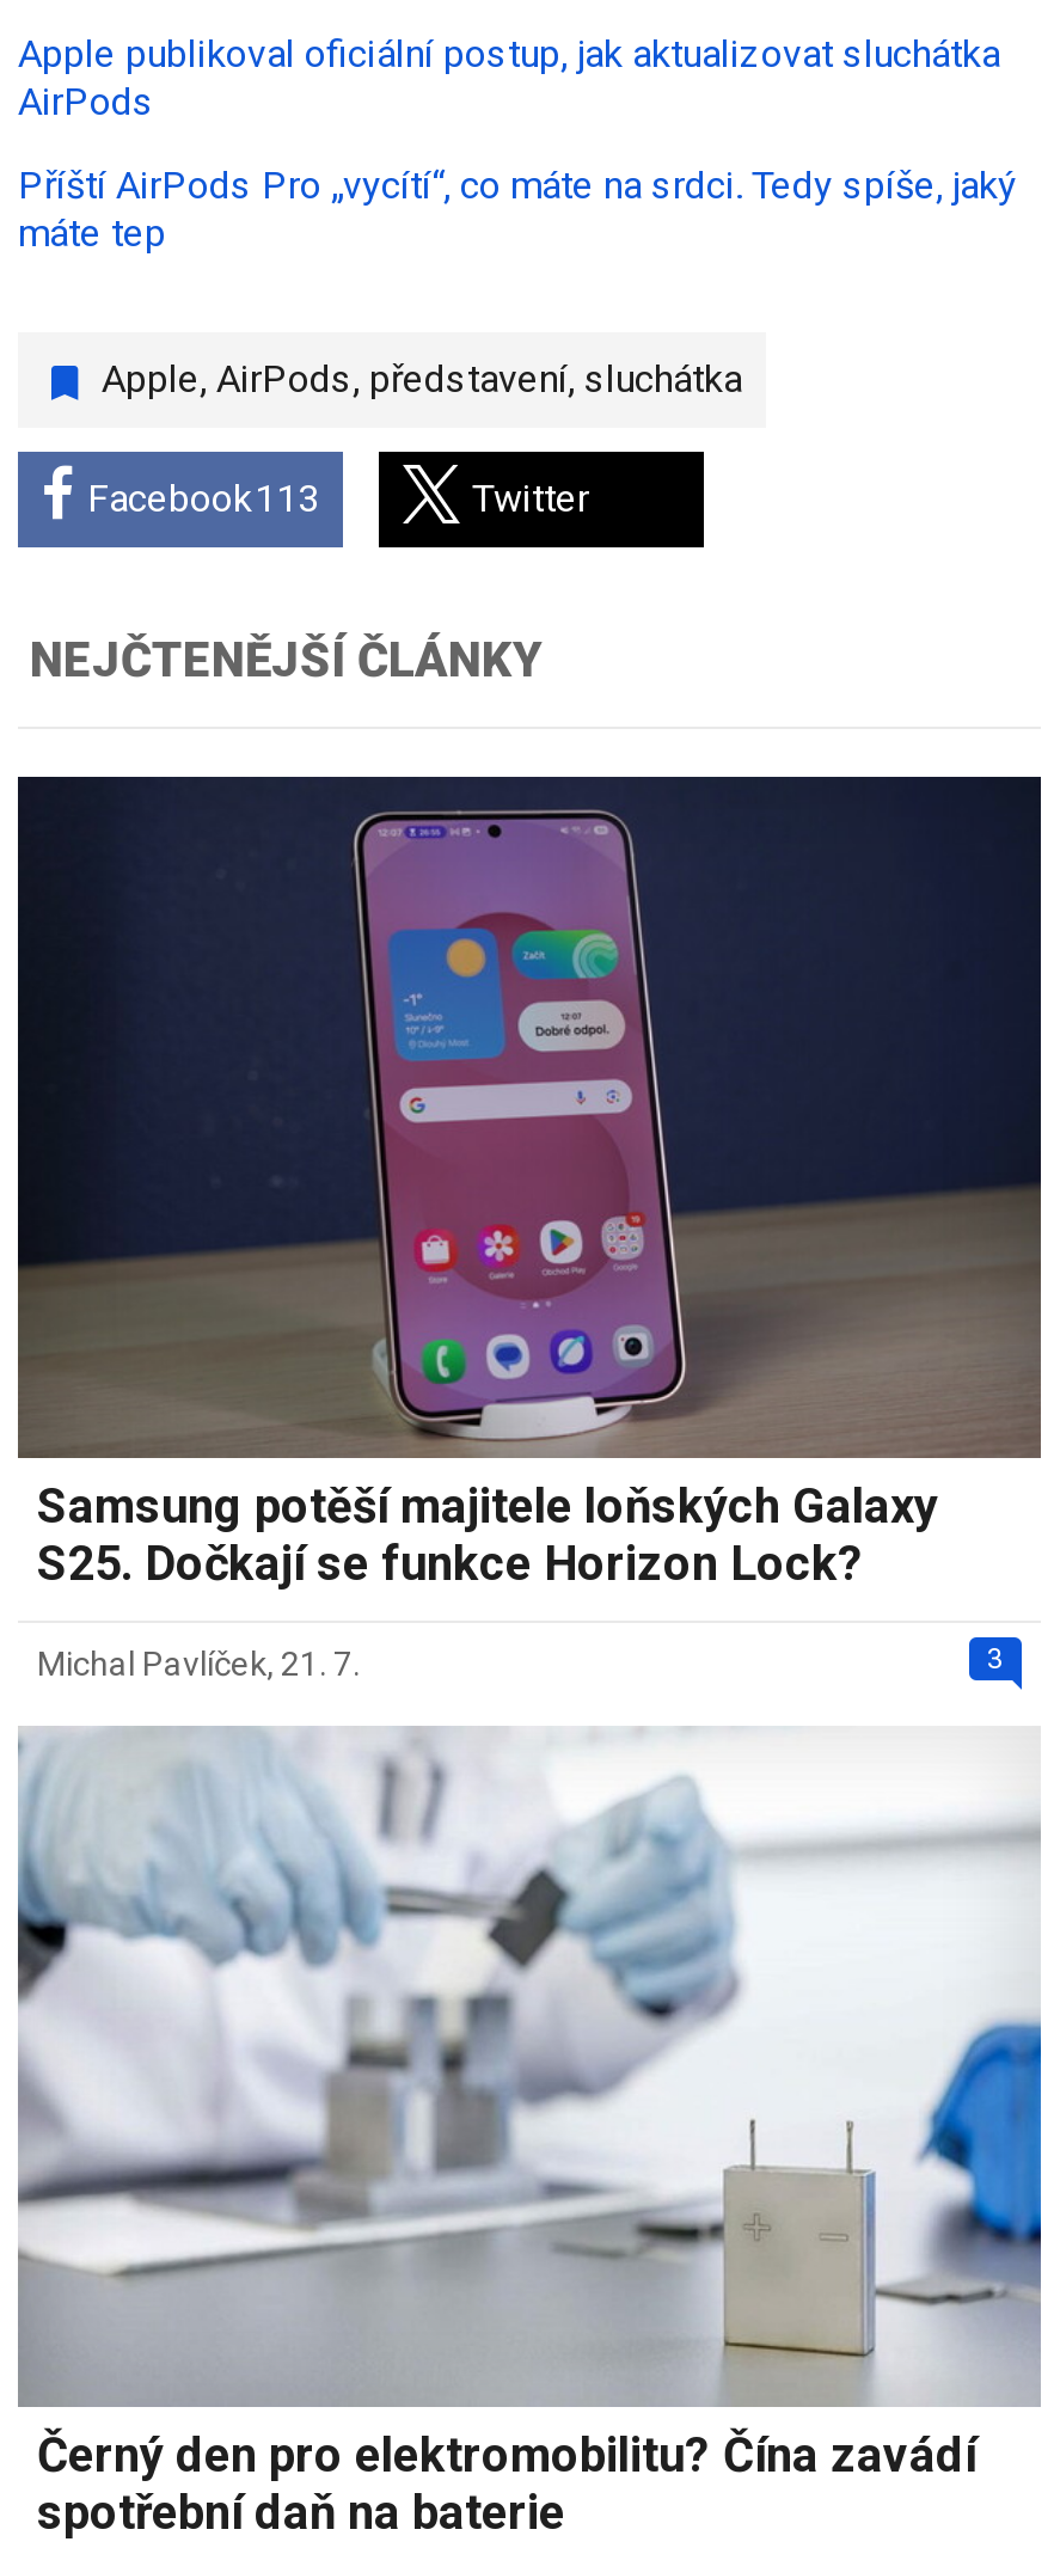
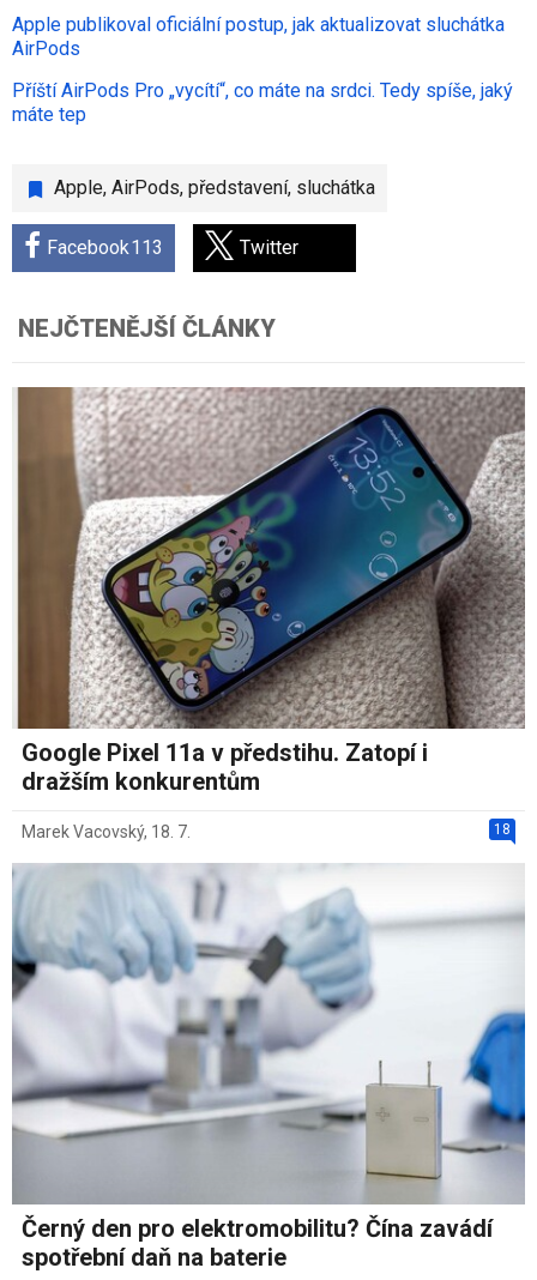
[16,774,1043,1592] [image] | Samsung potěší majitele loňských Galaxy | S25. Dočkají se funkce Horizon Lock? -> [12,386,526,796] [image] | Google Pixel 11a v předstihu. Zatopí i | dražším konkurentům
[37,1642,1004,1683] 3 | Michal Pavlíček, 21. 7. -> [22,821,511,841] 18 | Marek Vacovský, 18. 7.

